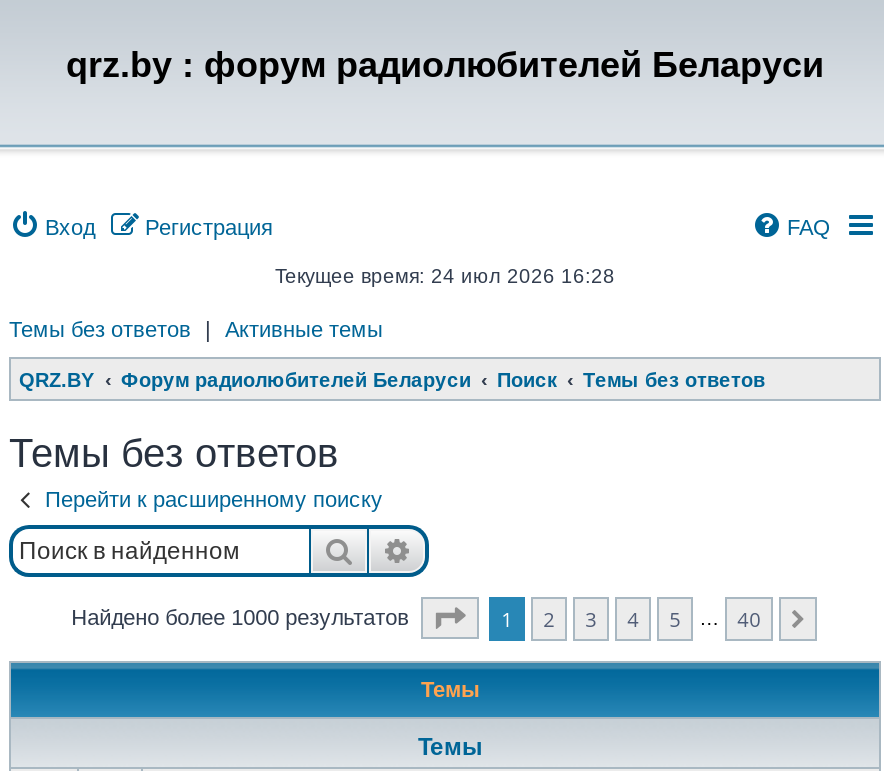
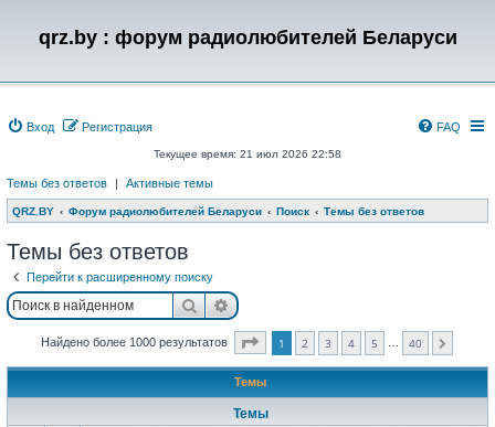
[275,265,615,287] Текущее время: 24 июл 2026 16:28 -> [154,148,341,160] Текущее время: 21 июл 2026 22:58

